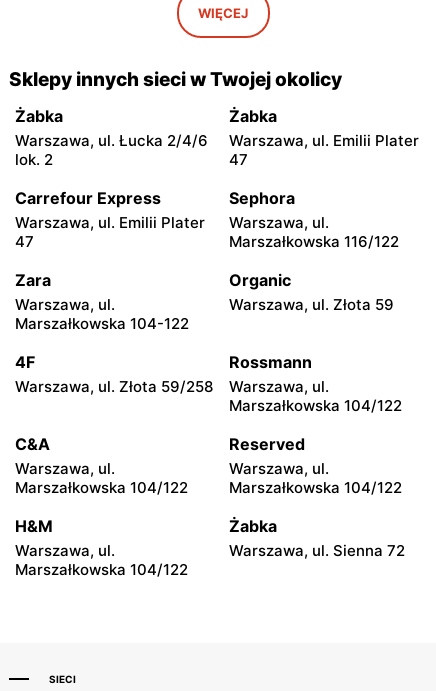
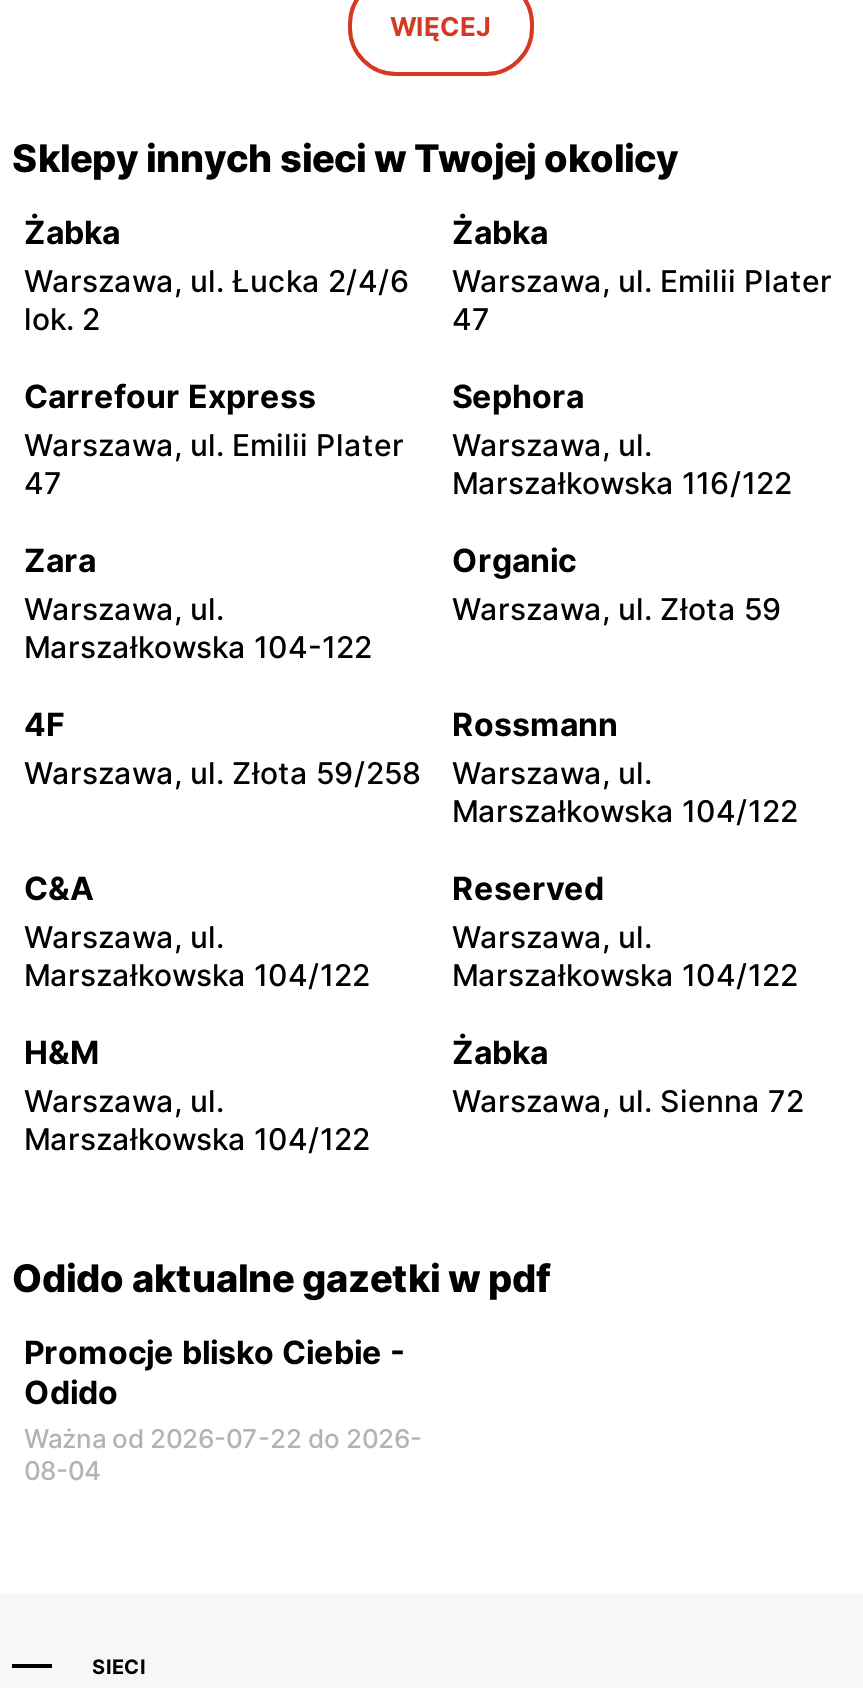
none -> [12,1256,550,1486] Odido aktualne gazetki w pdf | Promocje blisko Ciebie - | Odido | Ważna od 2026-07-22 do 2026- | 08-04

